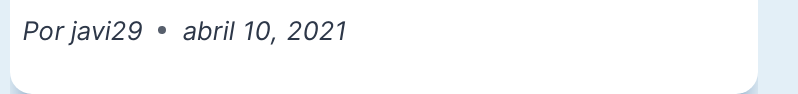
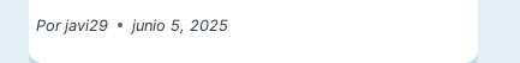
[22,15,347,45] Por javi29 abril 10, 2021 -> [36,16,229,34] Por javi29 junio 5, 2025

